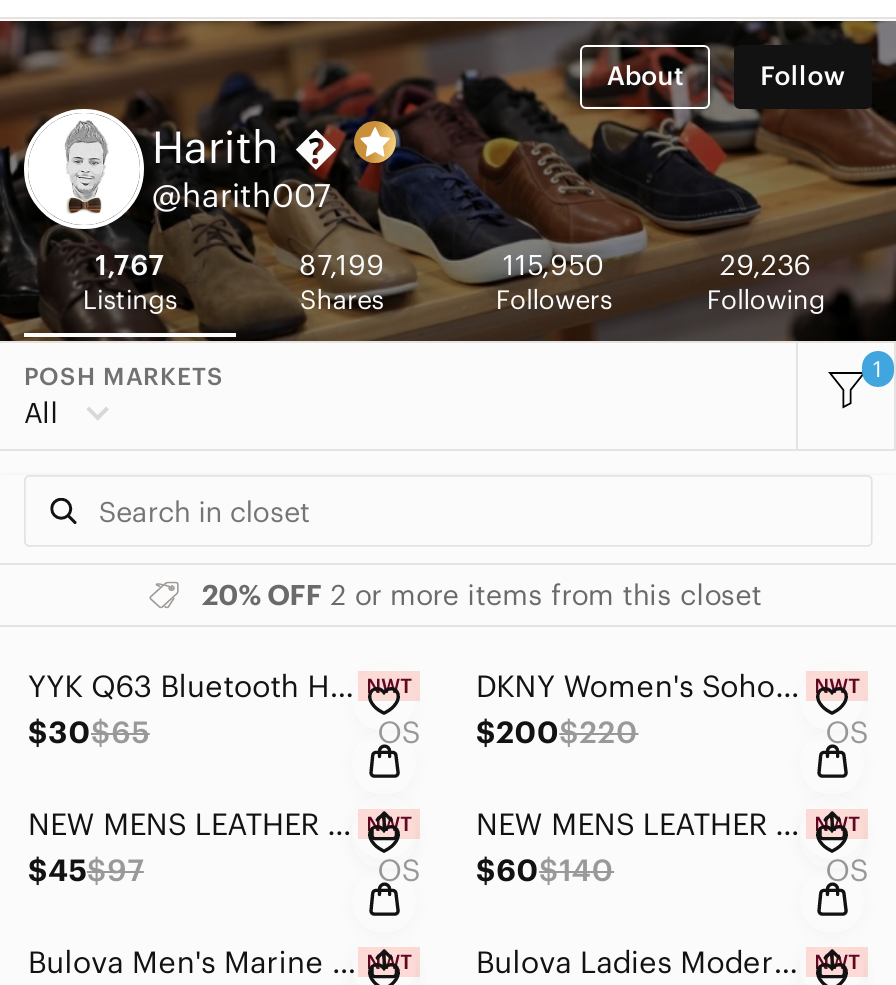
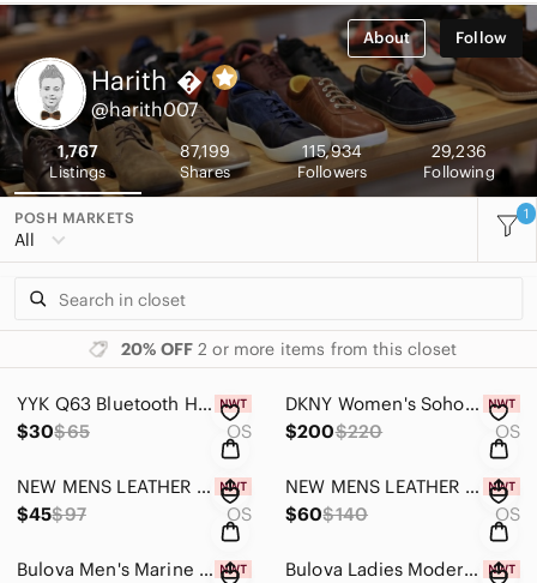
[503,247,605,283] 115,950 -> [302,140,362,162] 115,934

